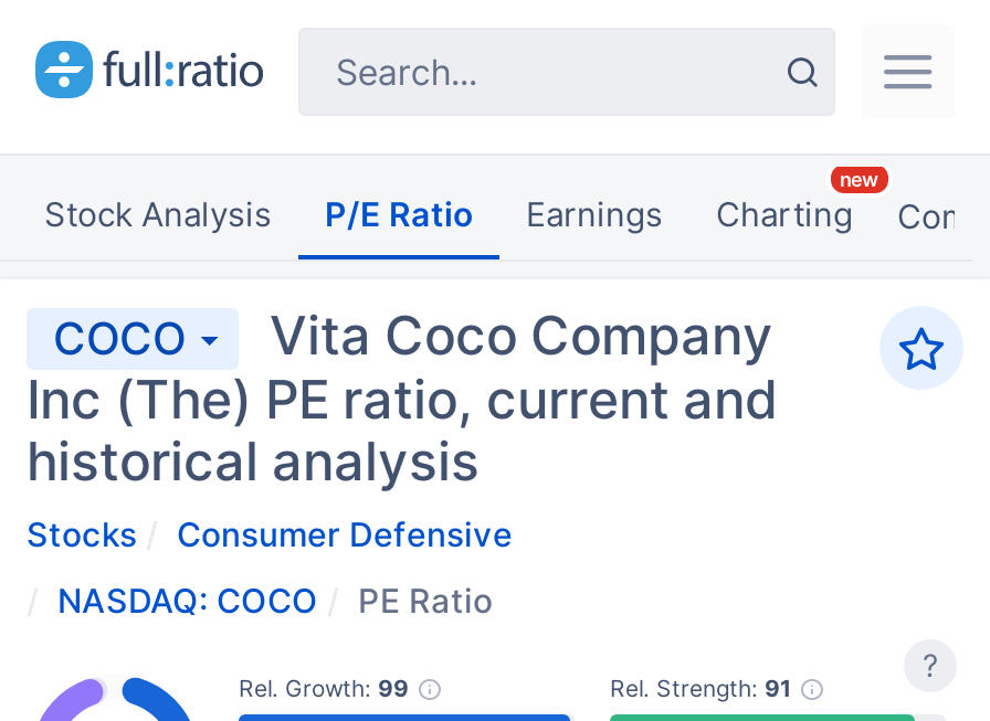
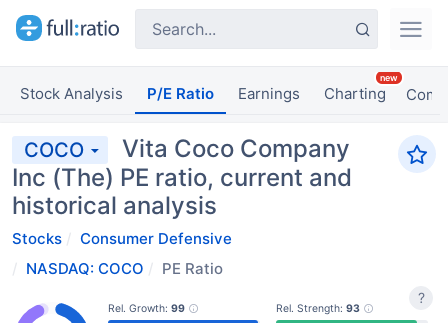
[610,676,791,704] Rel. Strength: 91 -> [276,302,360,315] Rel. Strength: 93

